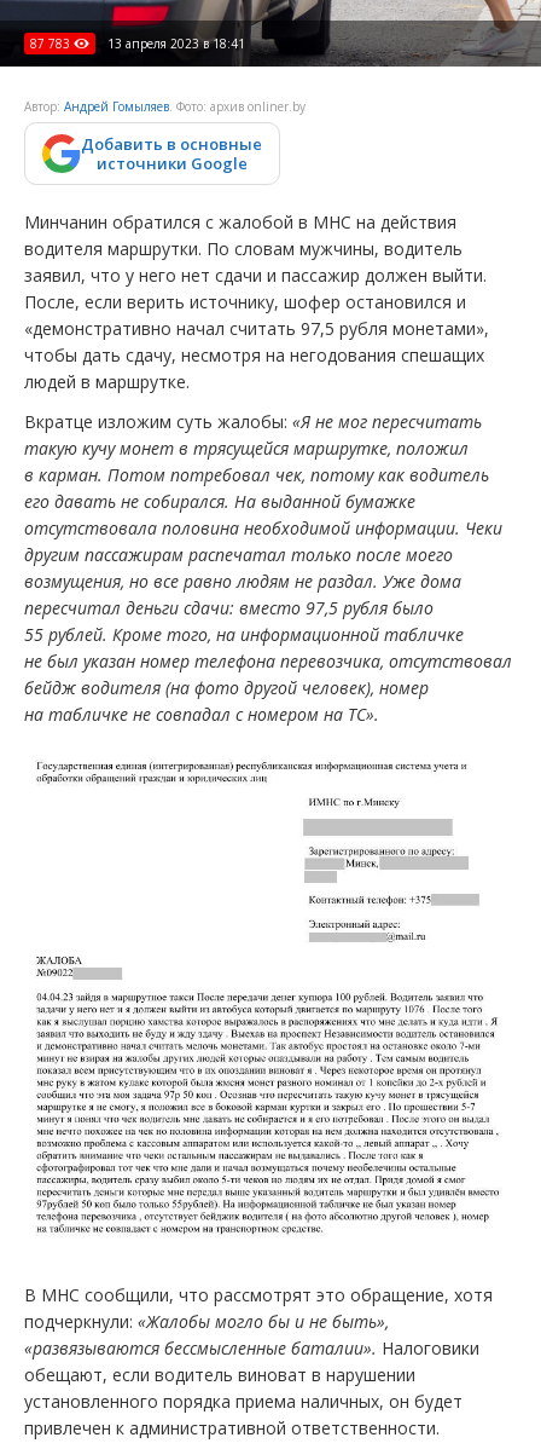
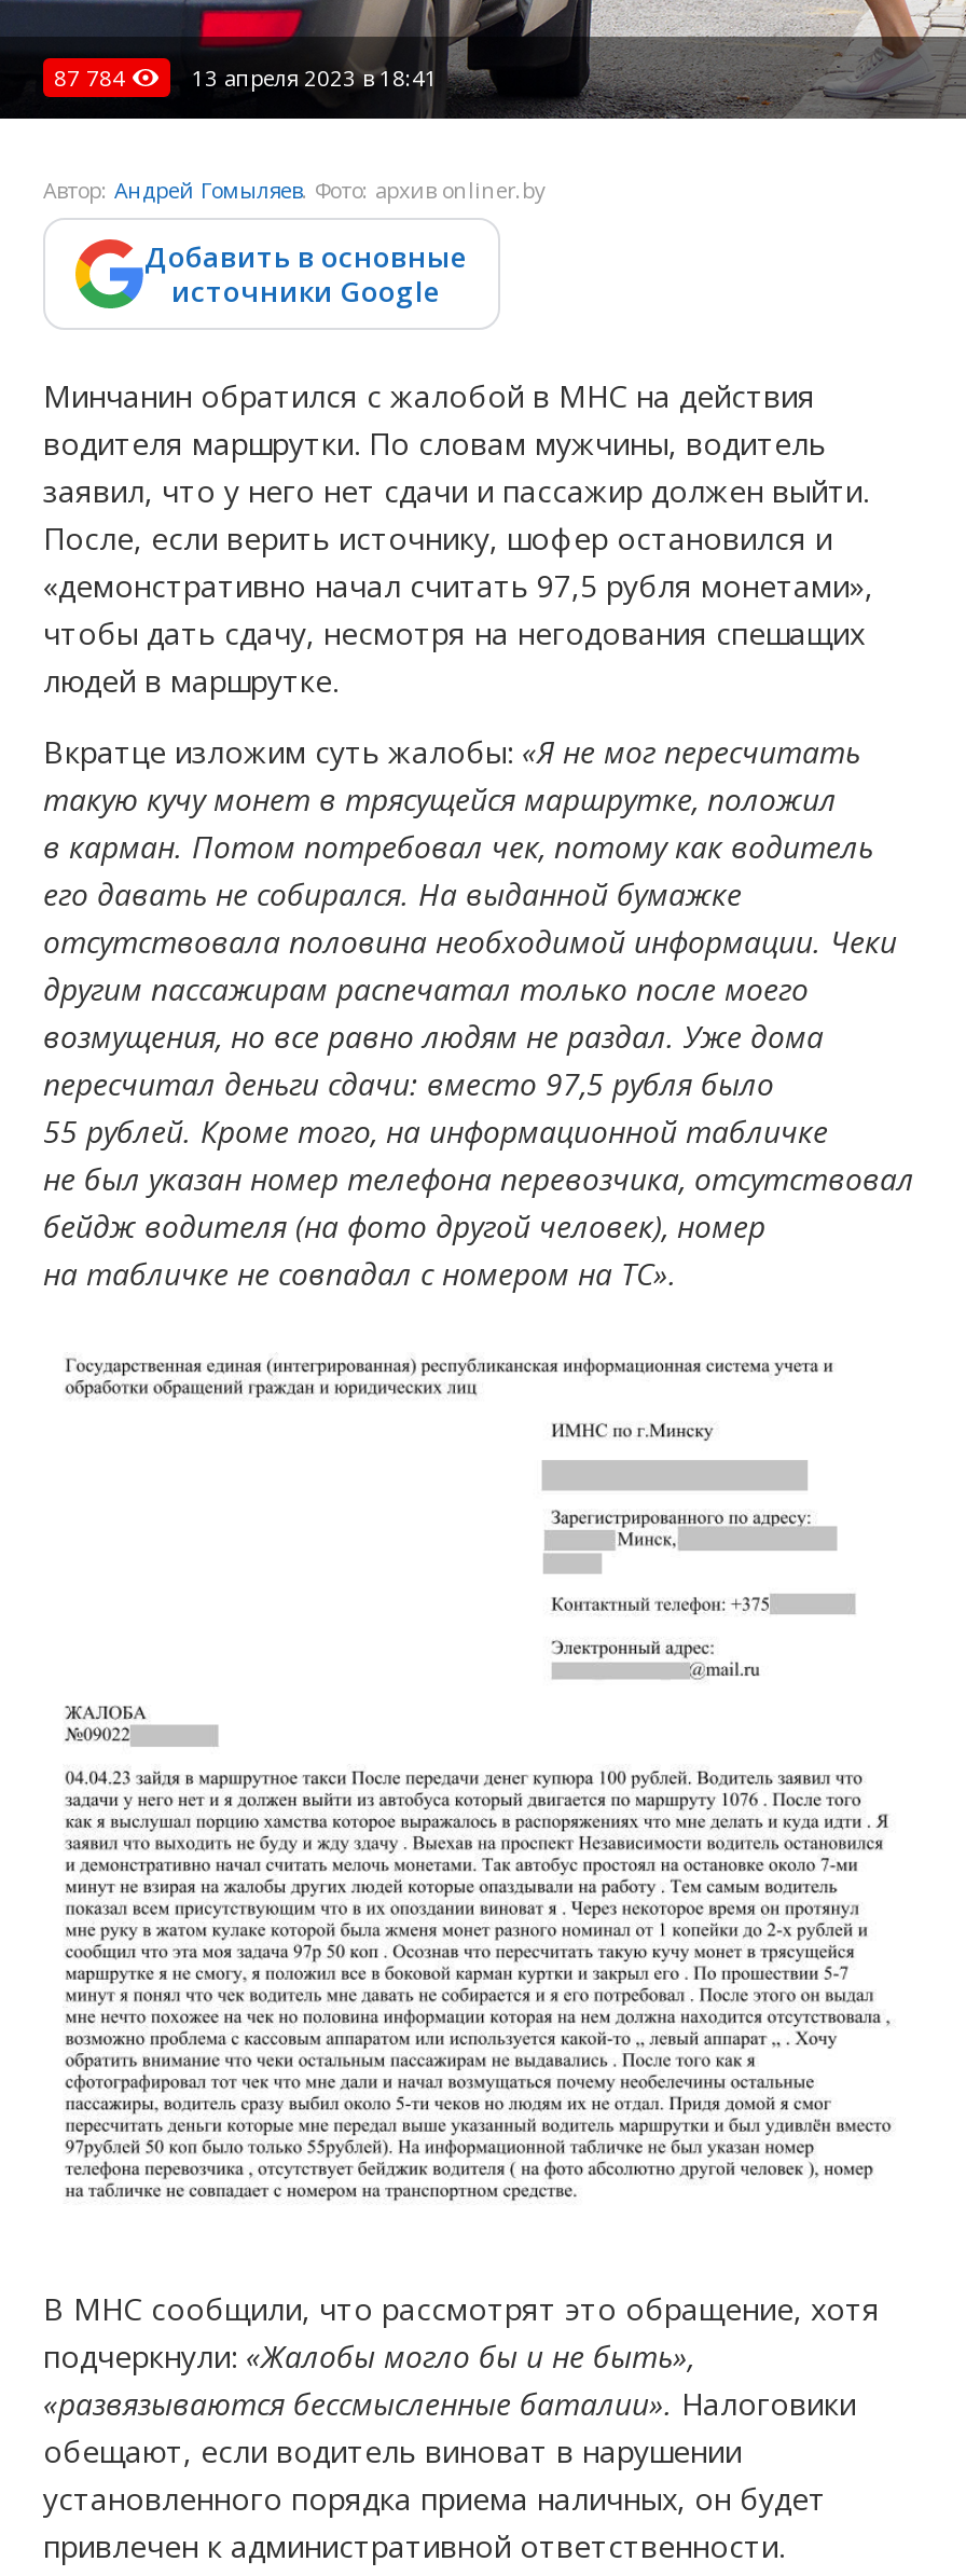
[30,35,245,52] 87 783 13 апреля 2023 в 18:41 -> [54,63,438,93] 87 784 13 апреля 2023 в 18:41

